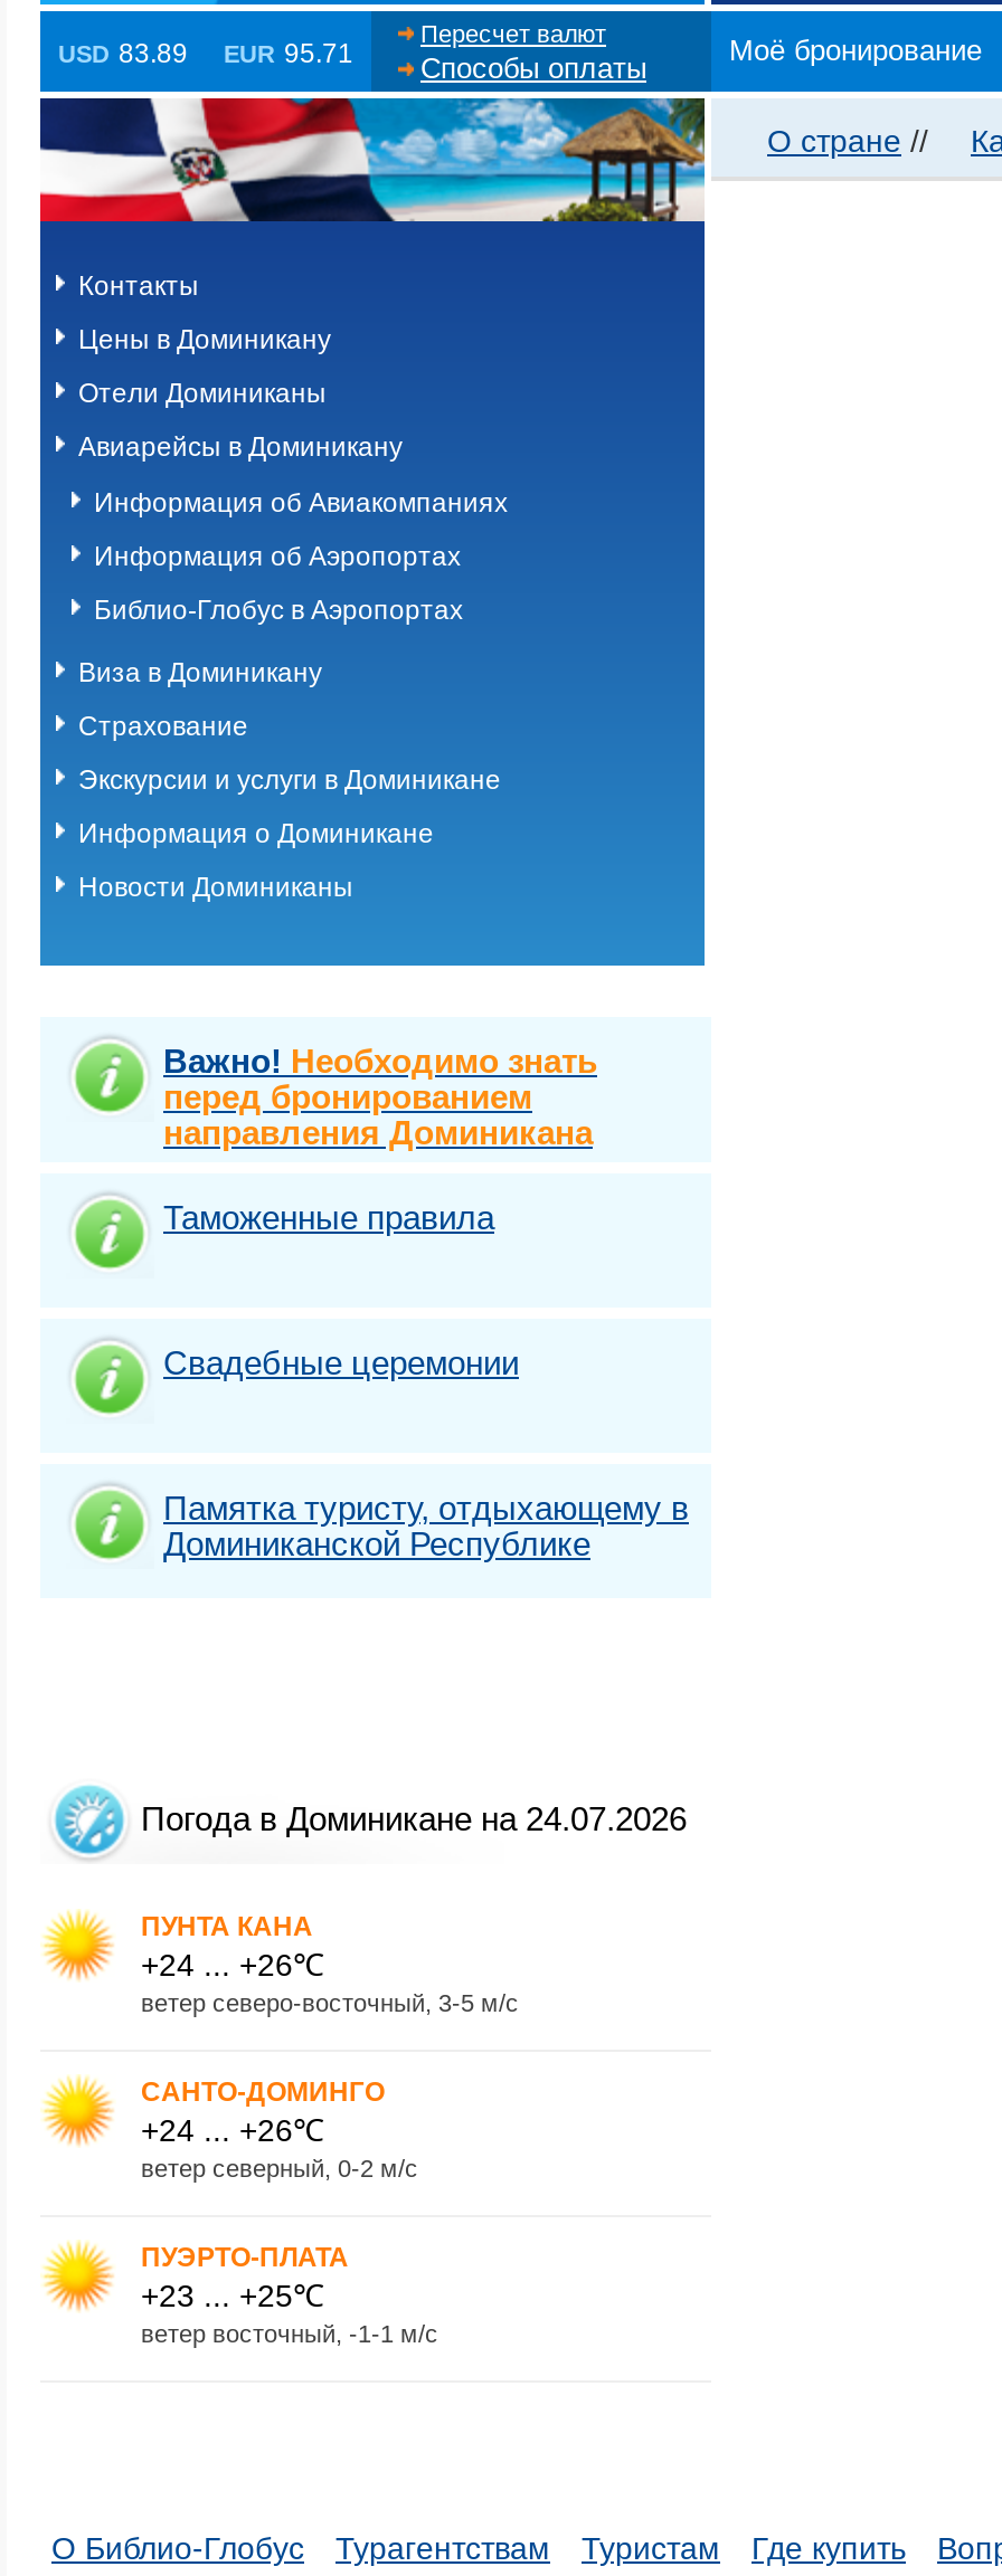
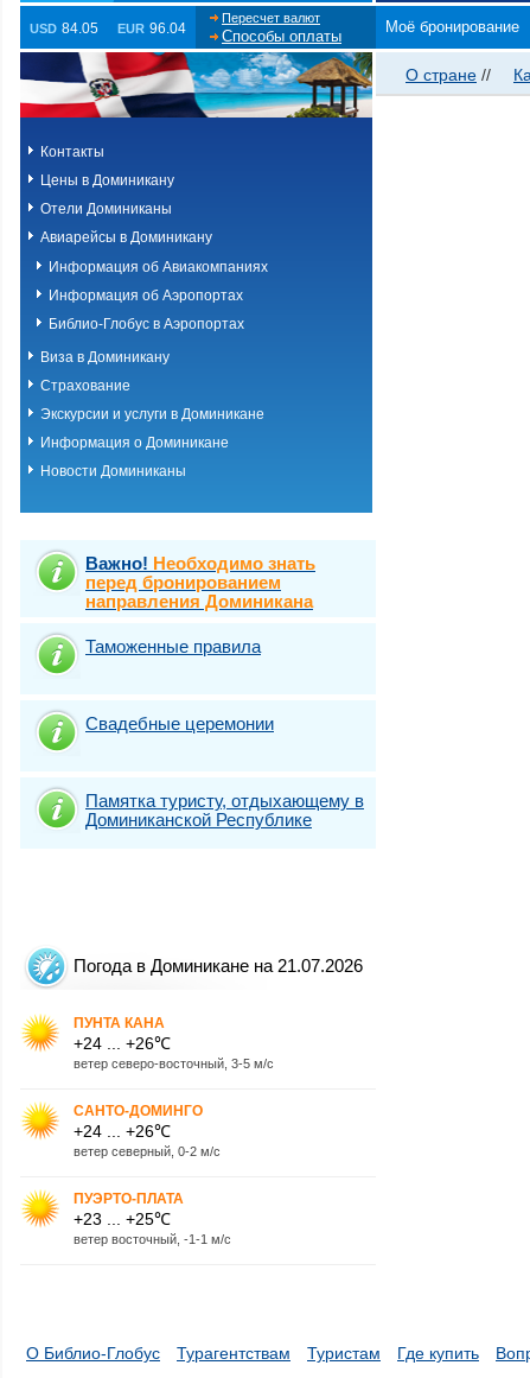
[58,38,188,69] USD 83.89 -> [30,20,98,37] USD 84.05
[224,38,353,69] EUR 95.71 -> [117,20,186,37] EUR 96.04
[141,1799,687,1837] Погода в Доминикане на 24.07.2026 -> [74,955,363,976] Погода в Доминикане на 21.07.2026

